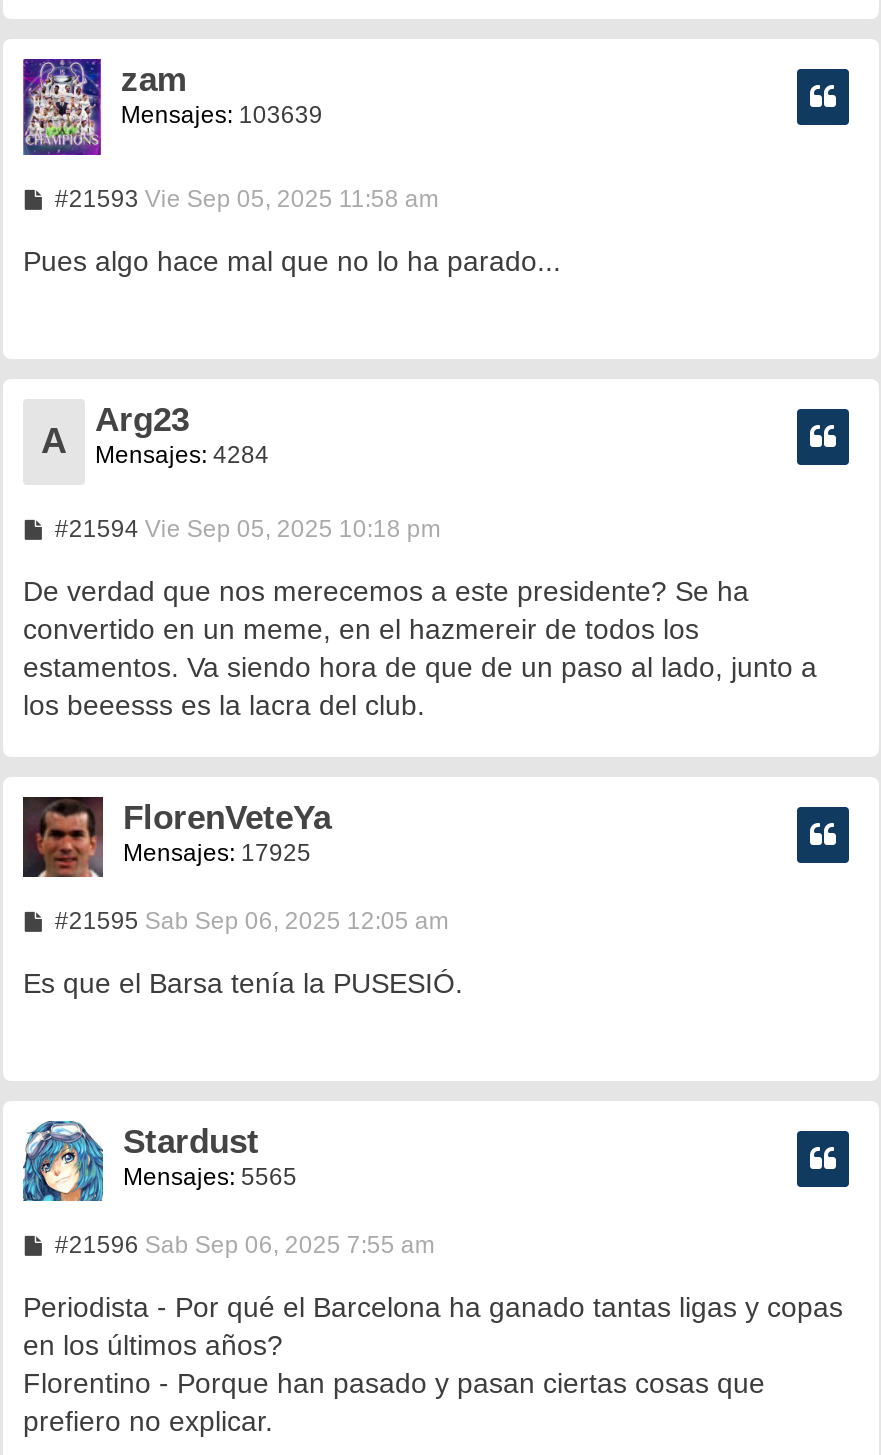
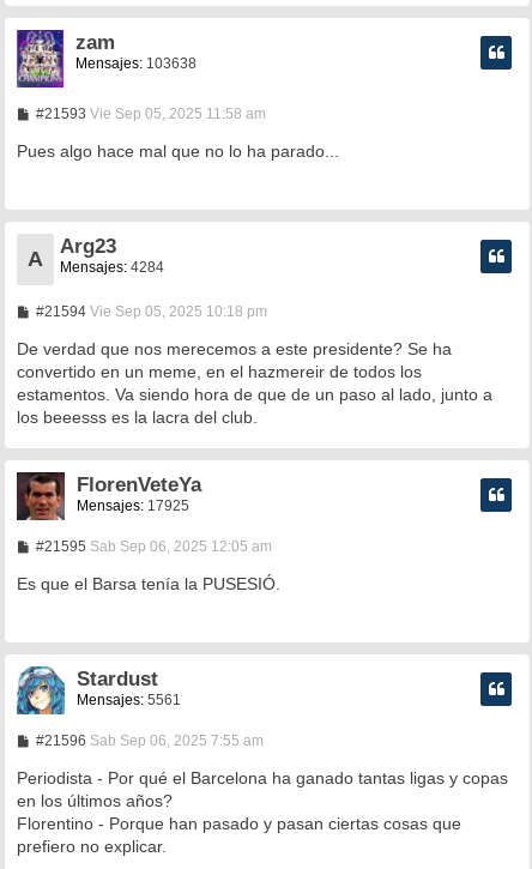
[121,101,323,129] Mensajes: 103639 -> [75,55,196,72] Mensajes: 103638
[123,1162,297,1190] Mensajes: 5565 -> [77,691,181,708] Mensajes: 5561

